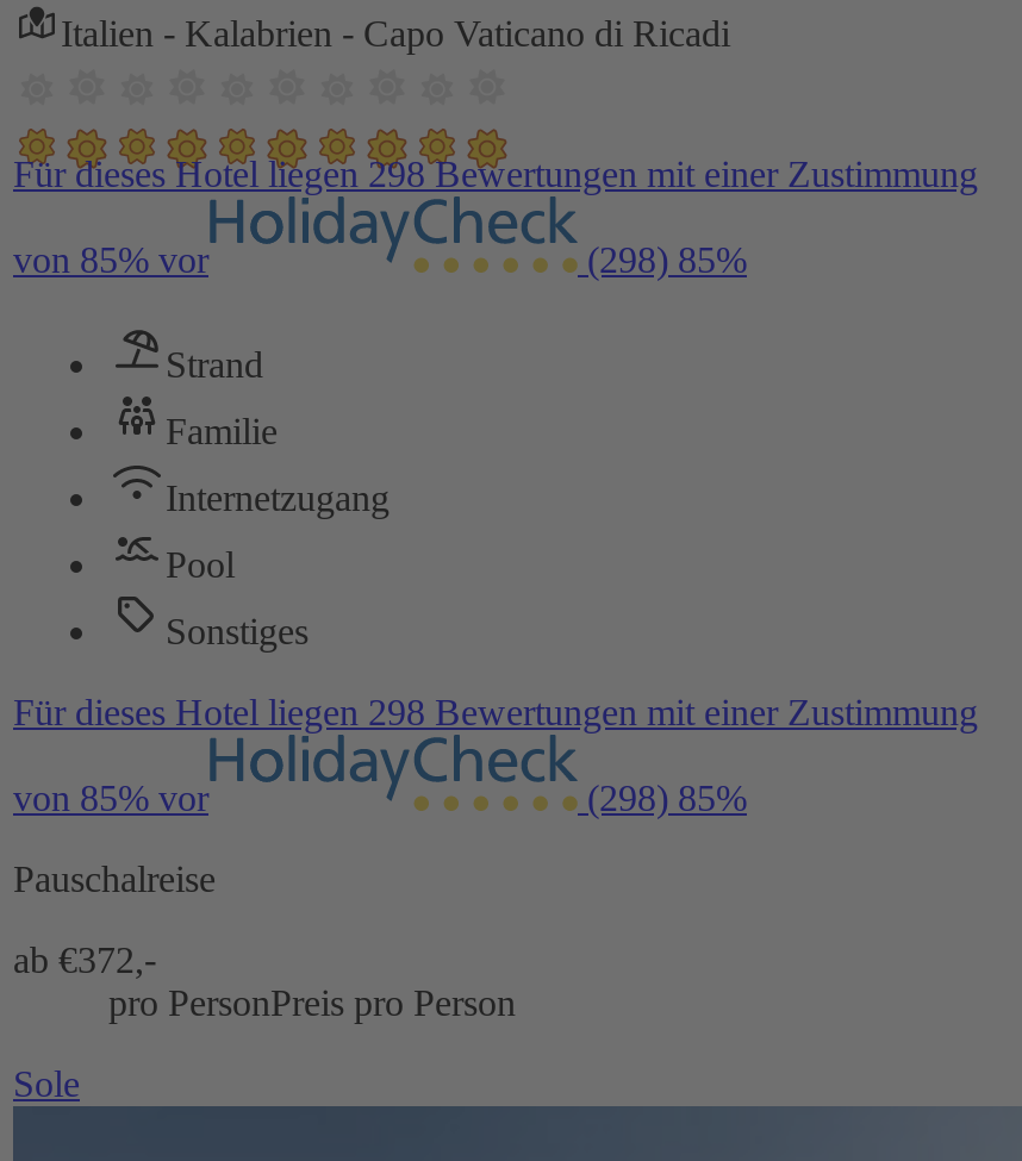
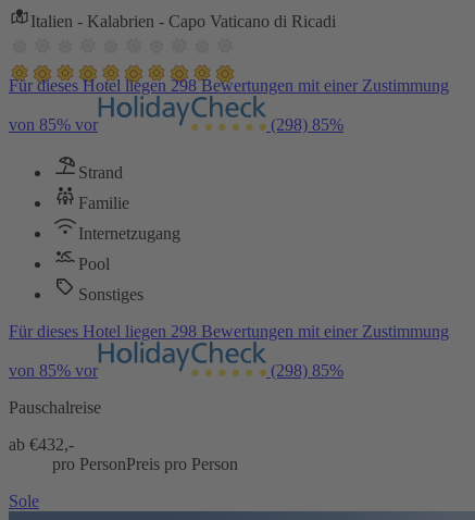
[13,939,156,980] ab €372,- -> [9,435,74,453] ab €432,-

